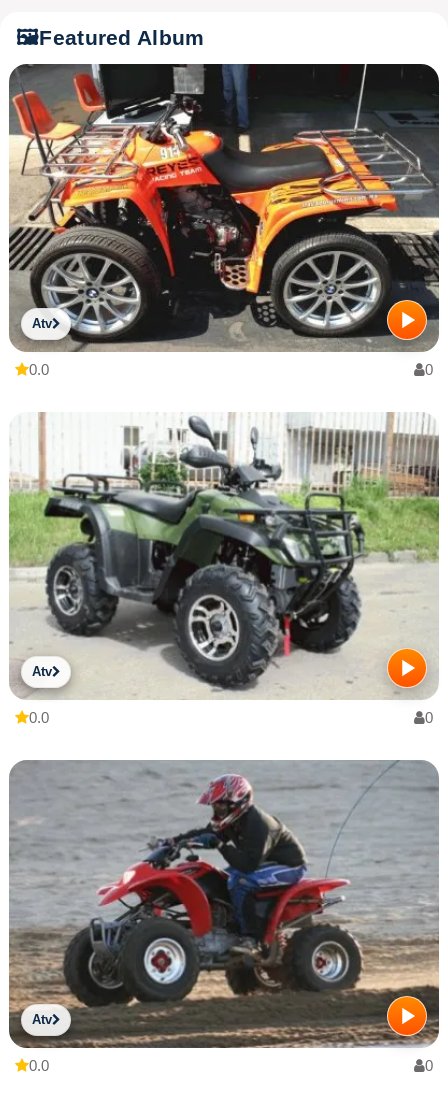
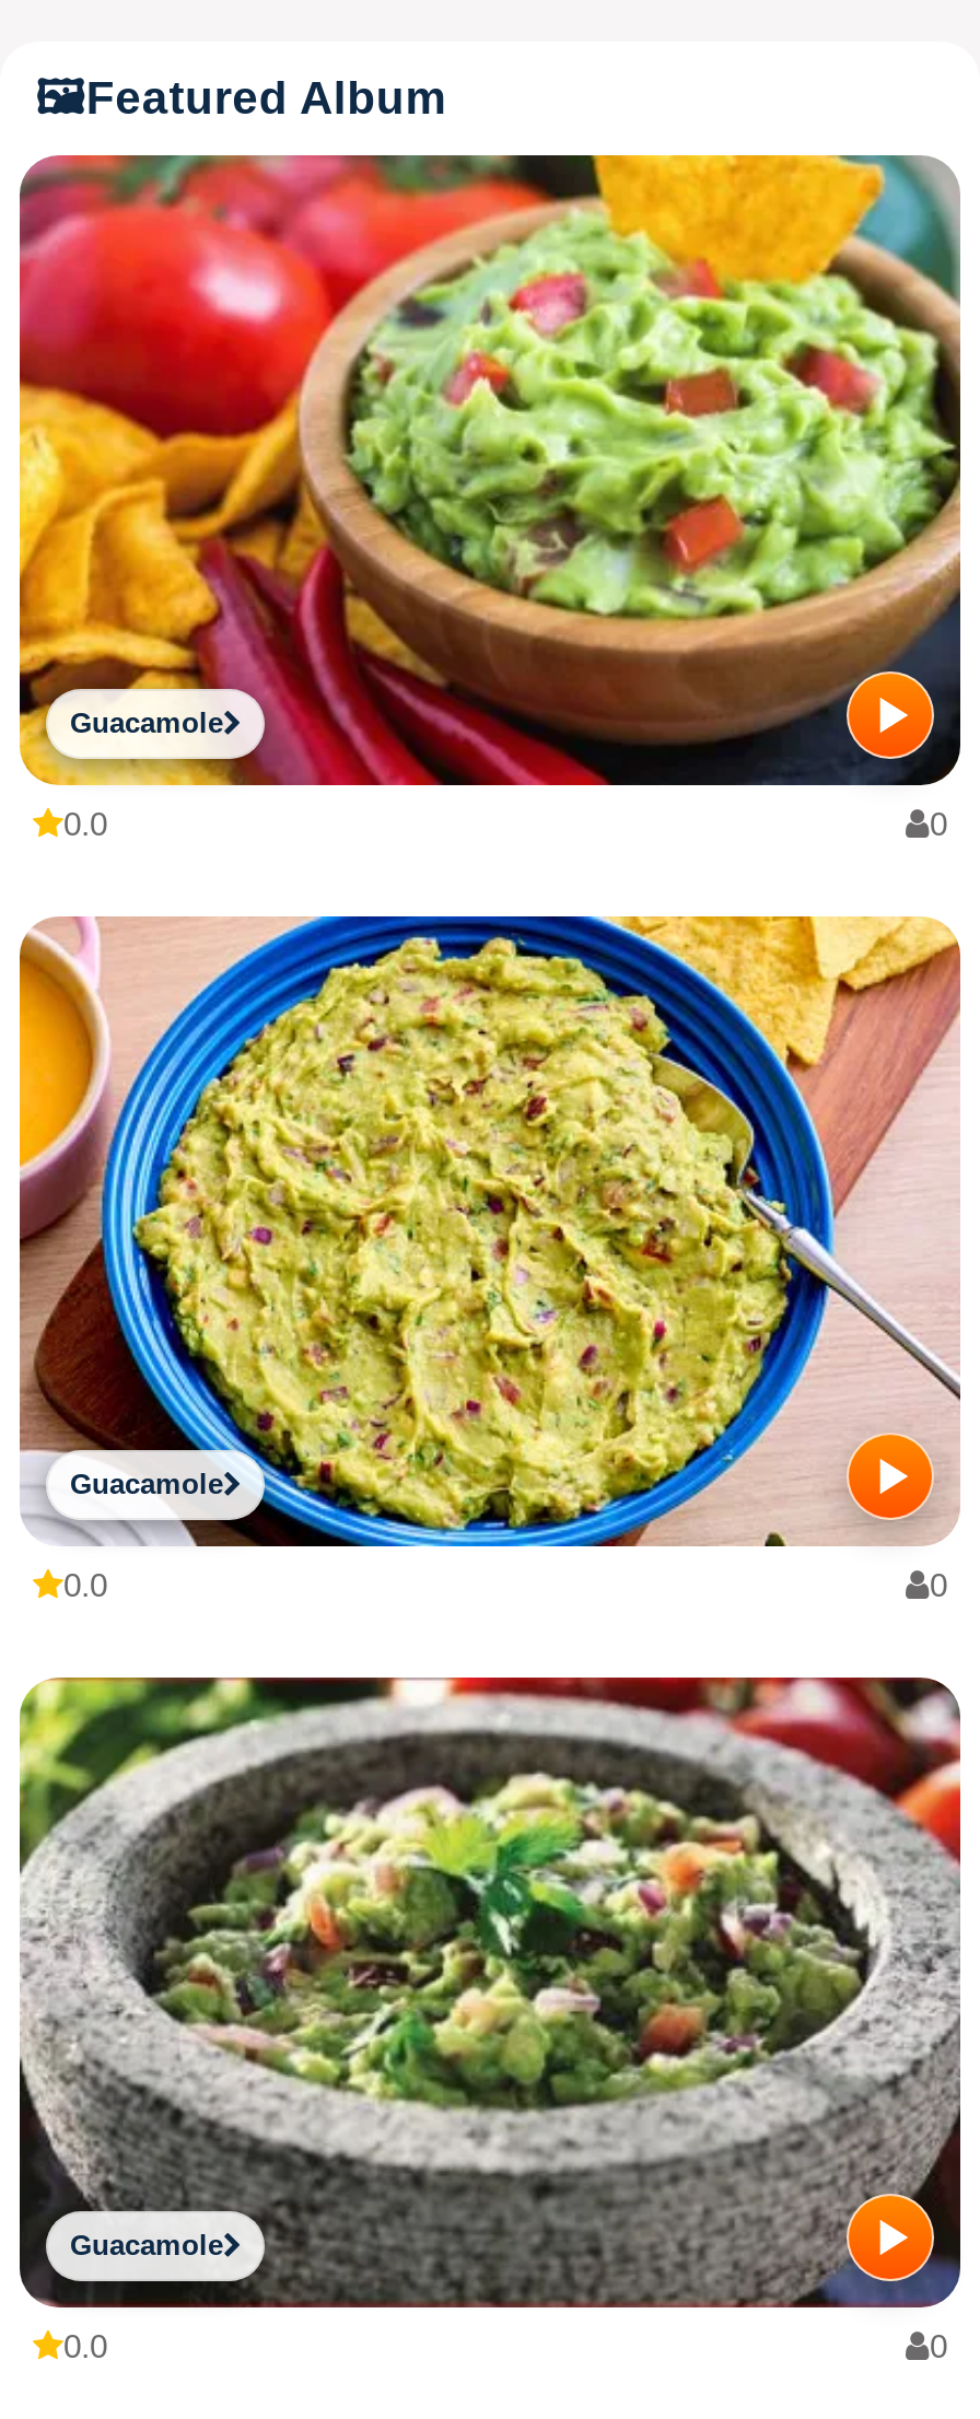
[8,63,440,353] [image] | Atv -> [17,153,962,787] [image] | Guacamole
[8,412,440,700] [image] | Atv -> [17,914,962,1549] [image] | Guacamole
[8,759,440,1049] [image] | Atv -> [17,1675,962,2307] [image] | Guacamole

